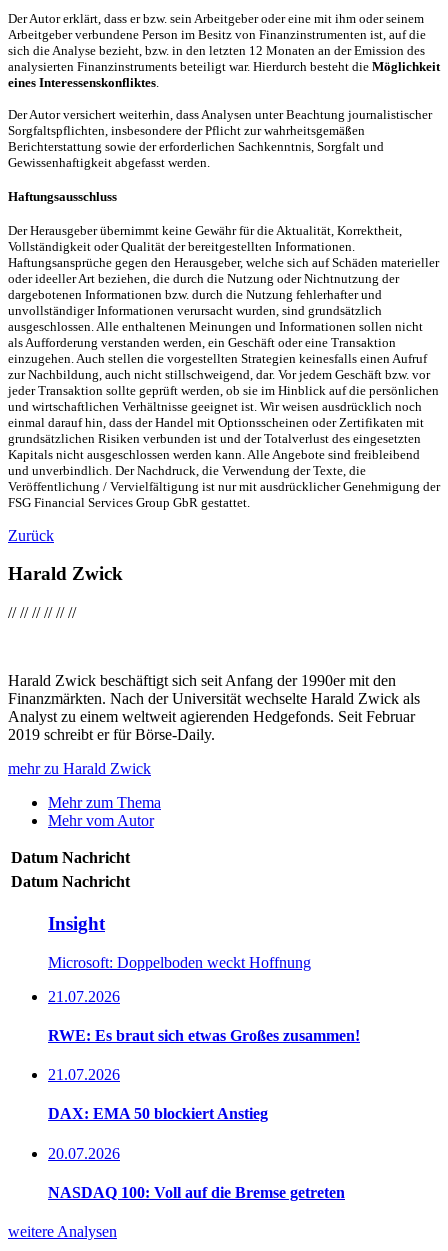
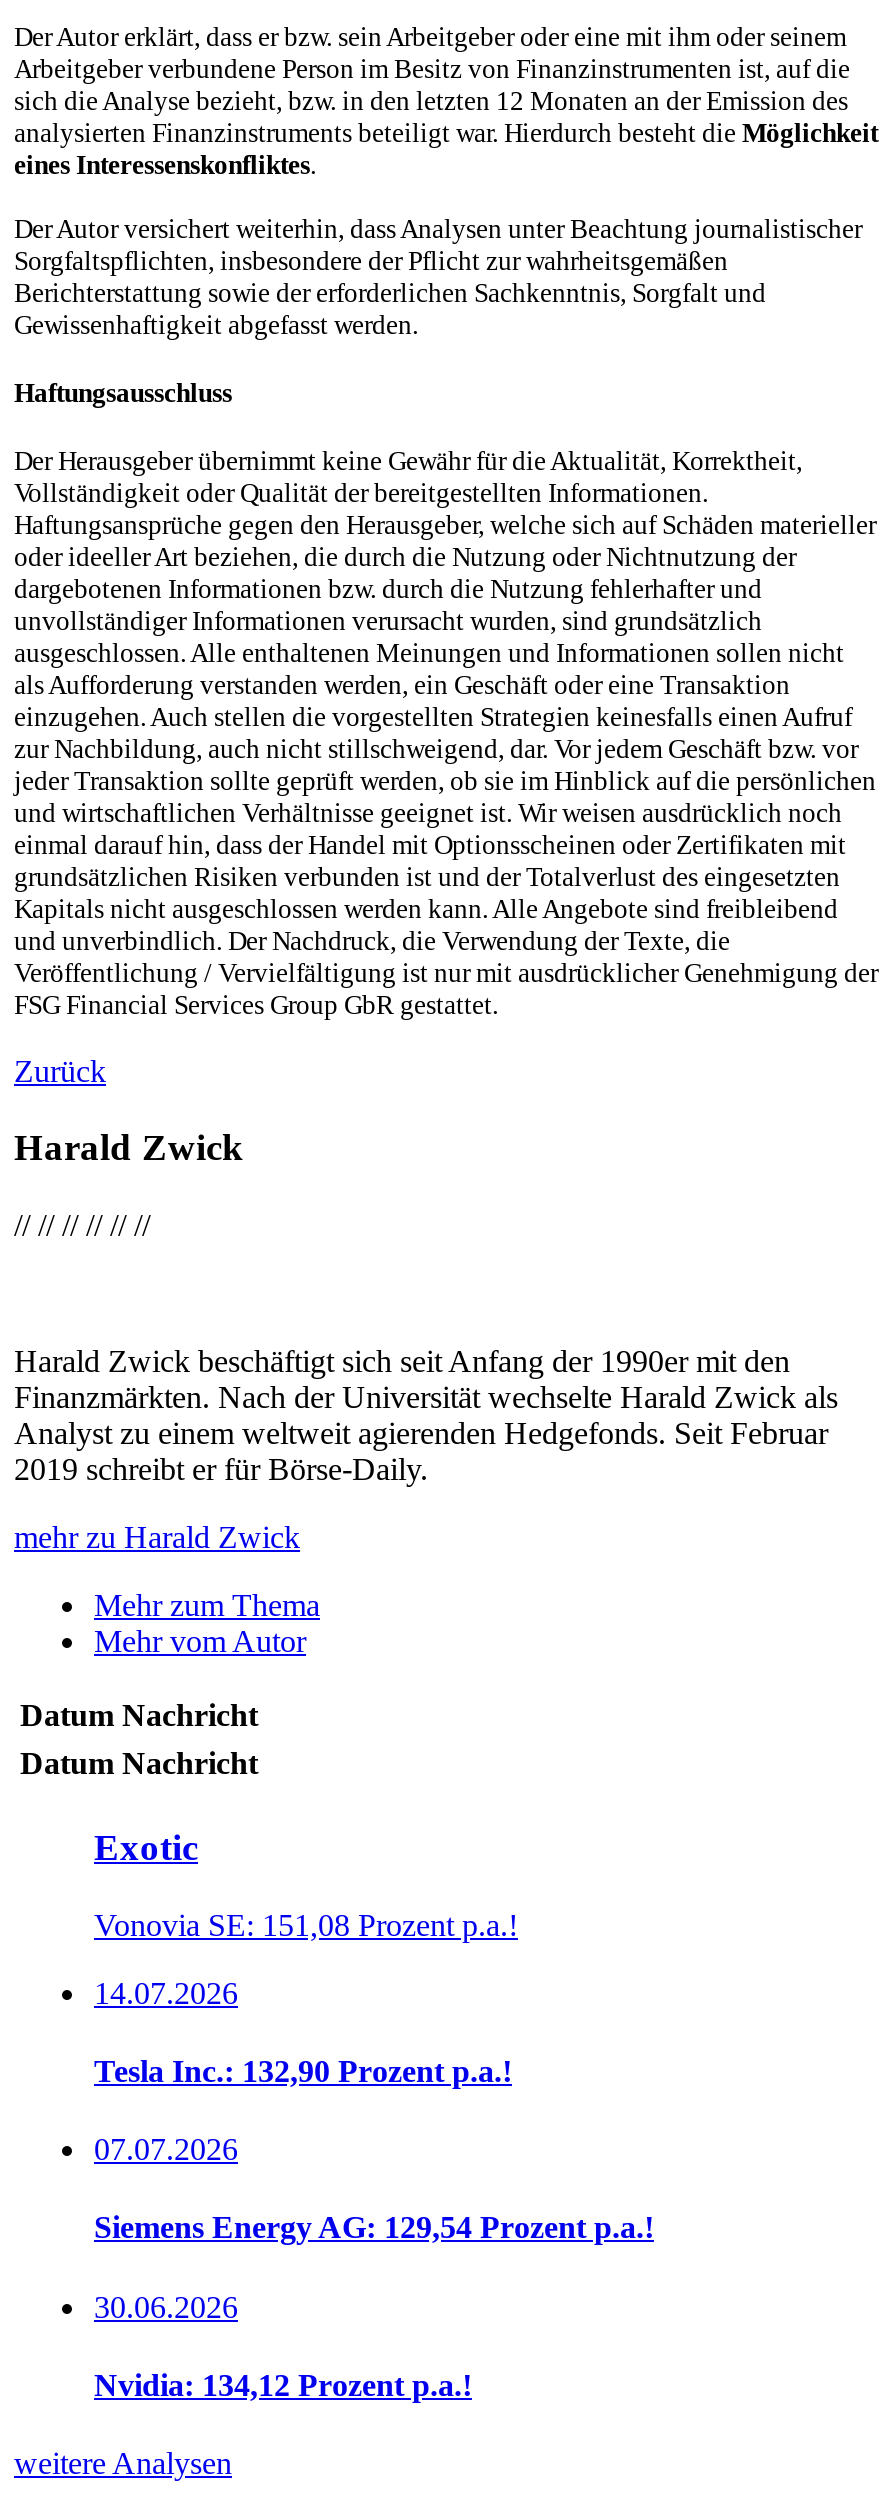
[48,913,105,934] Insight -> [94,1826,198,1868] Exotic
[48,954,311,971] Microsoft: Doppelboden weckt Hoffnung -> [94,1907,518,1941] Vonovia SE: 151,08 Prozent p.a.!
[48,988,120,1005] 21.07.2026 -> [94,1975,238,2009] 14.07.2026
[48,1027,360,1044] RWE: Es braut sich etwas Großes zusammen! -> [94,2054,512,2088] Tesla Inc.: 132,90 Prozent p.a.!
[48,1066,120,1083] 21.07.2026 -> [94,2132,238,2166] 07.07.2026
[48,1105,268,1122] DAX: EMA 50 blockiert Anstieg -> [94,2211,654,2245] Siemens Energy AG: 129,54 Prozent p.a.!
[48,1145,120,1162] 20.07.2026 -> [94,2289,238,2323] 30.06.2026
[48,1184,345,1201] NASDAQ 100: Voll auf die Bremse getreten -> [94,2368,472,2402] Nvidia: 134,12 Prozent p.a.!

